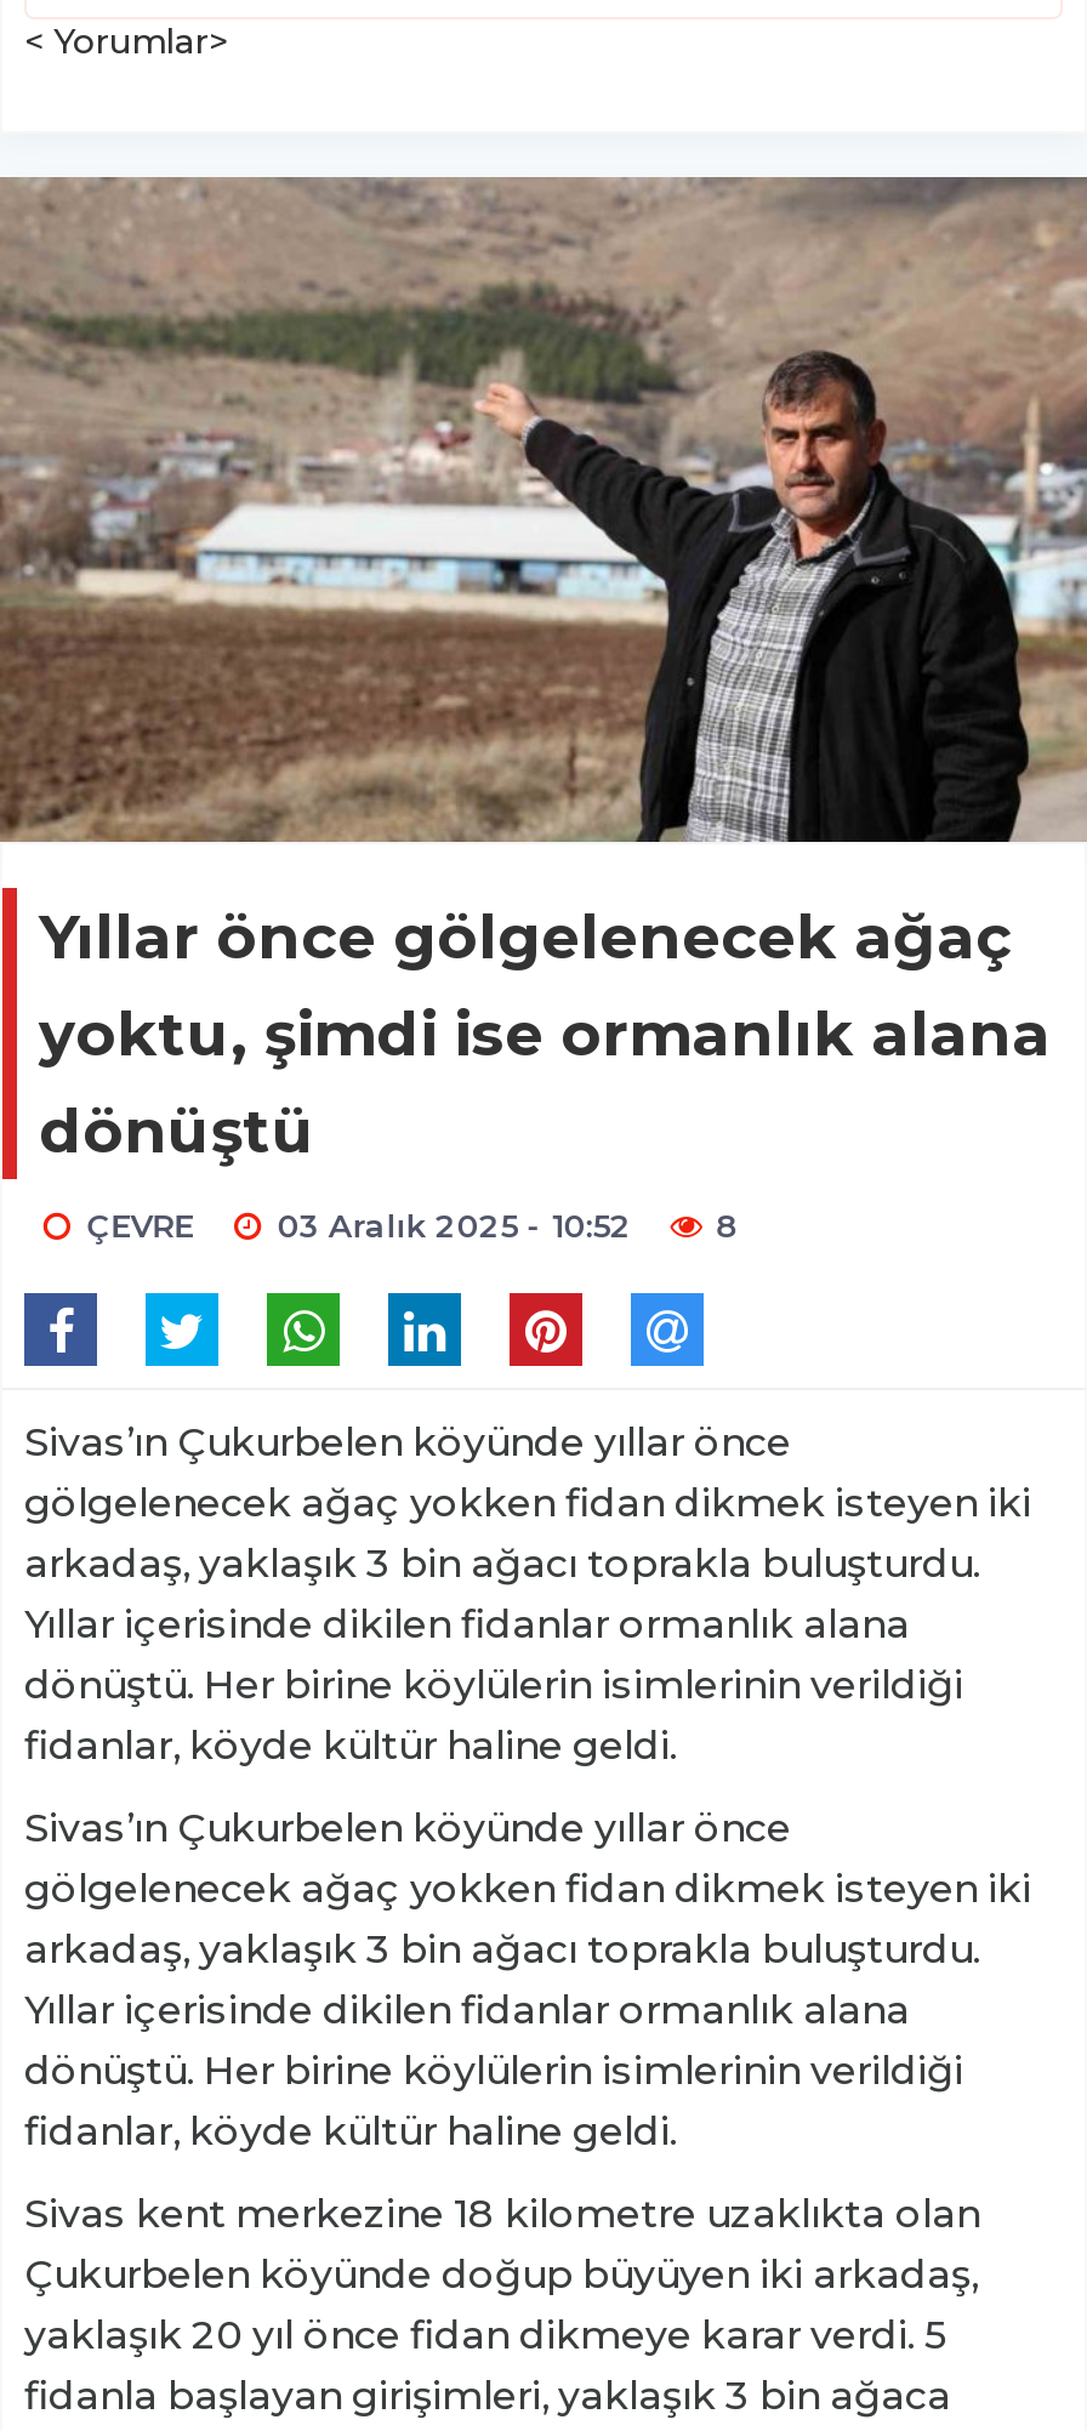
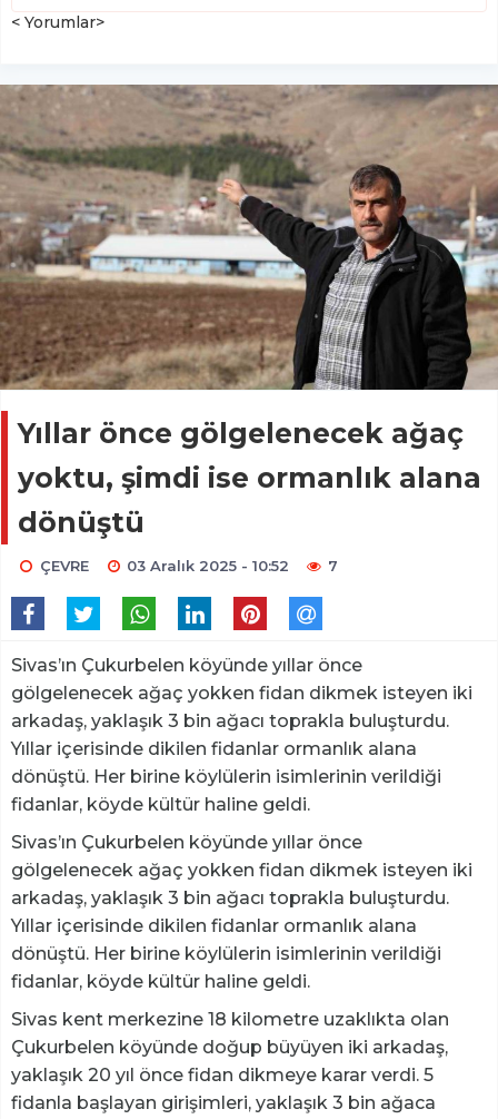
[716,1206,738,1245] 8 -> [328,557,338,575] 7

